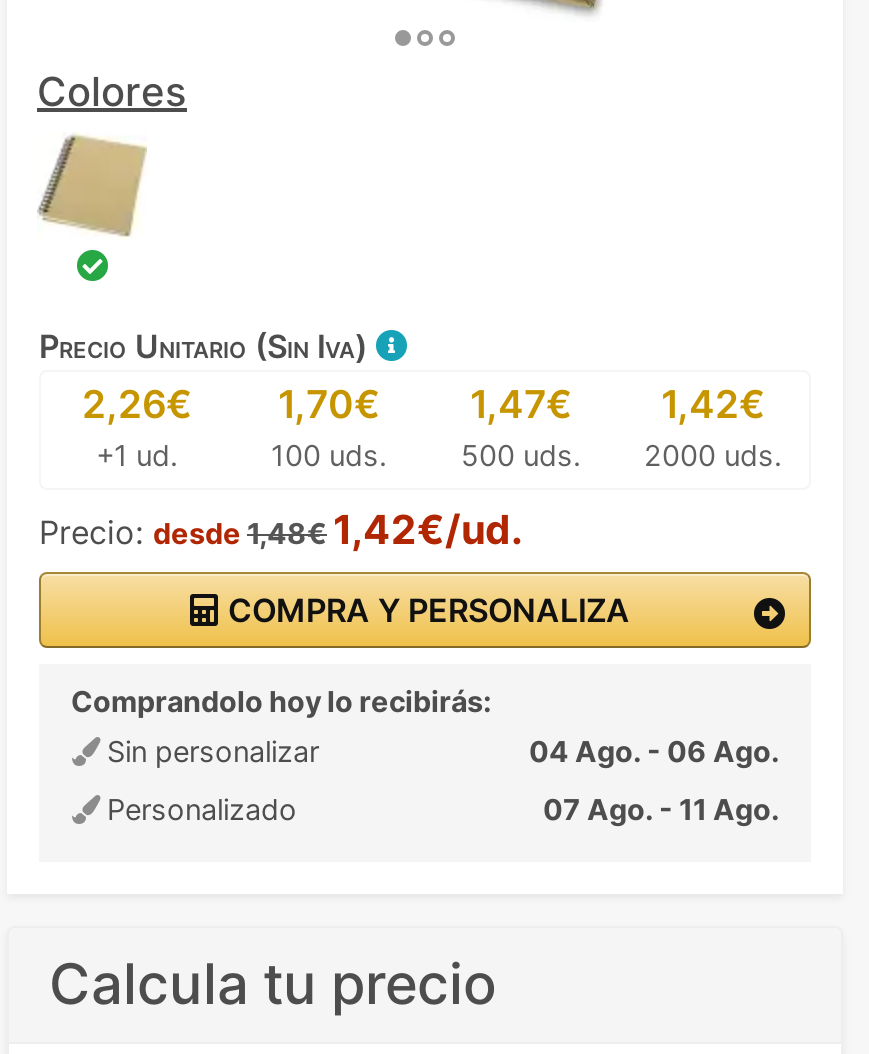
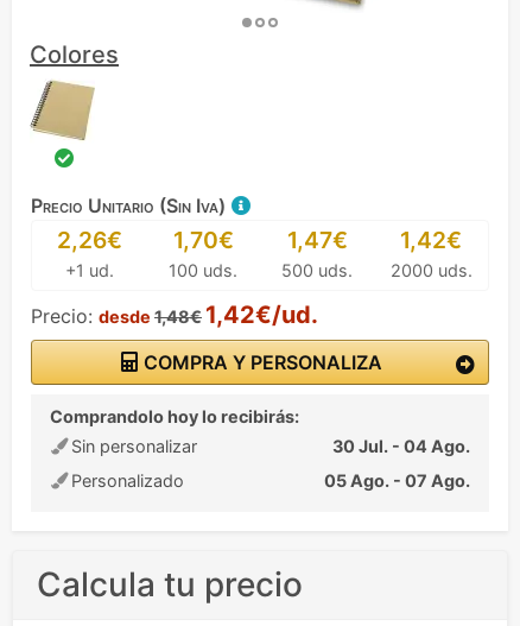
[529,733,779,767] 04 Ago. - 06 Ago. -> [332,436,470,456] 30 Jul. - 04 Ago.
[543,791,779,825] 07 Ago. - 11 Ago. -> [324,470,470,490] 05 Ago. - 07 Ago.

